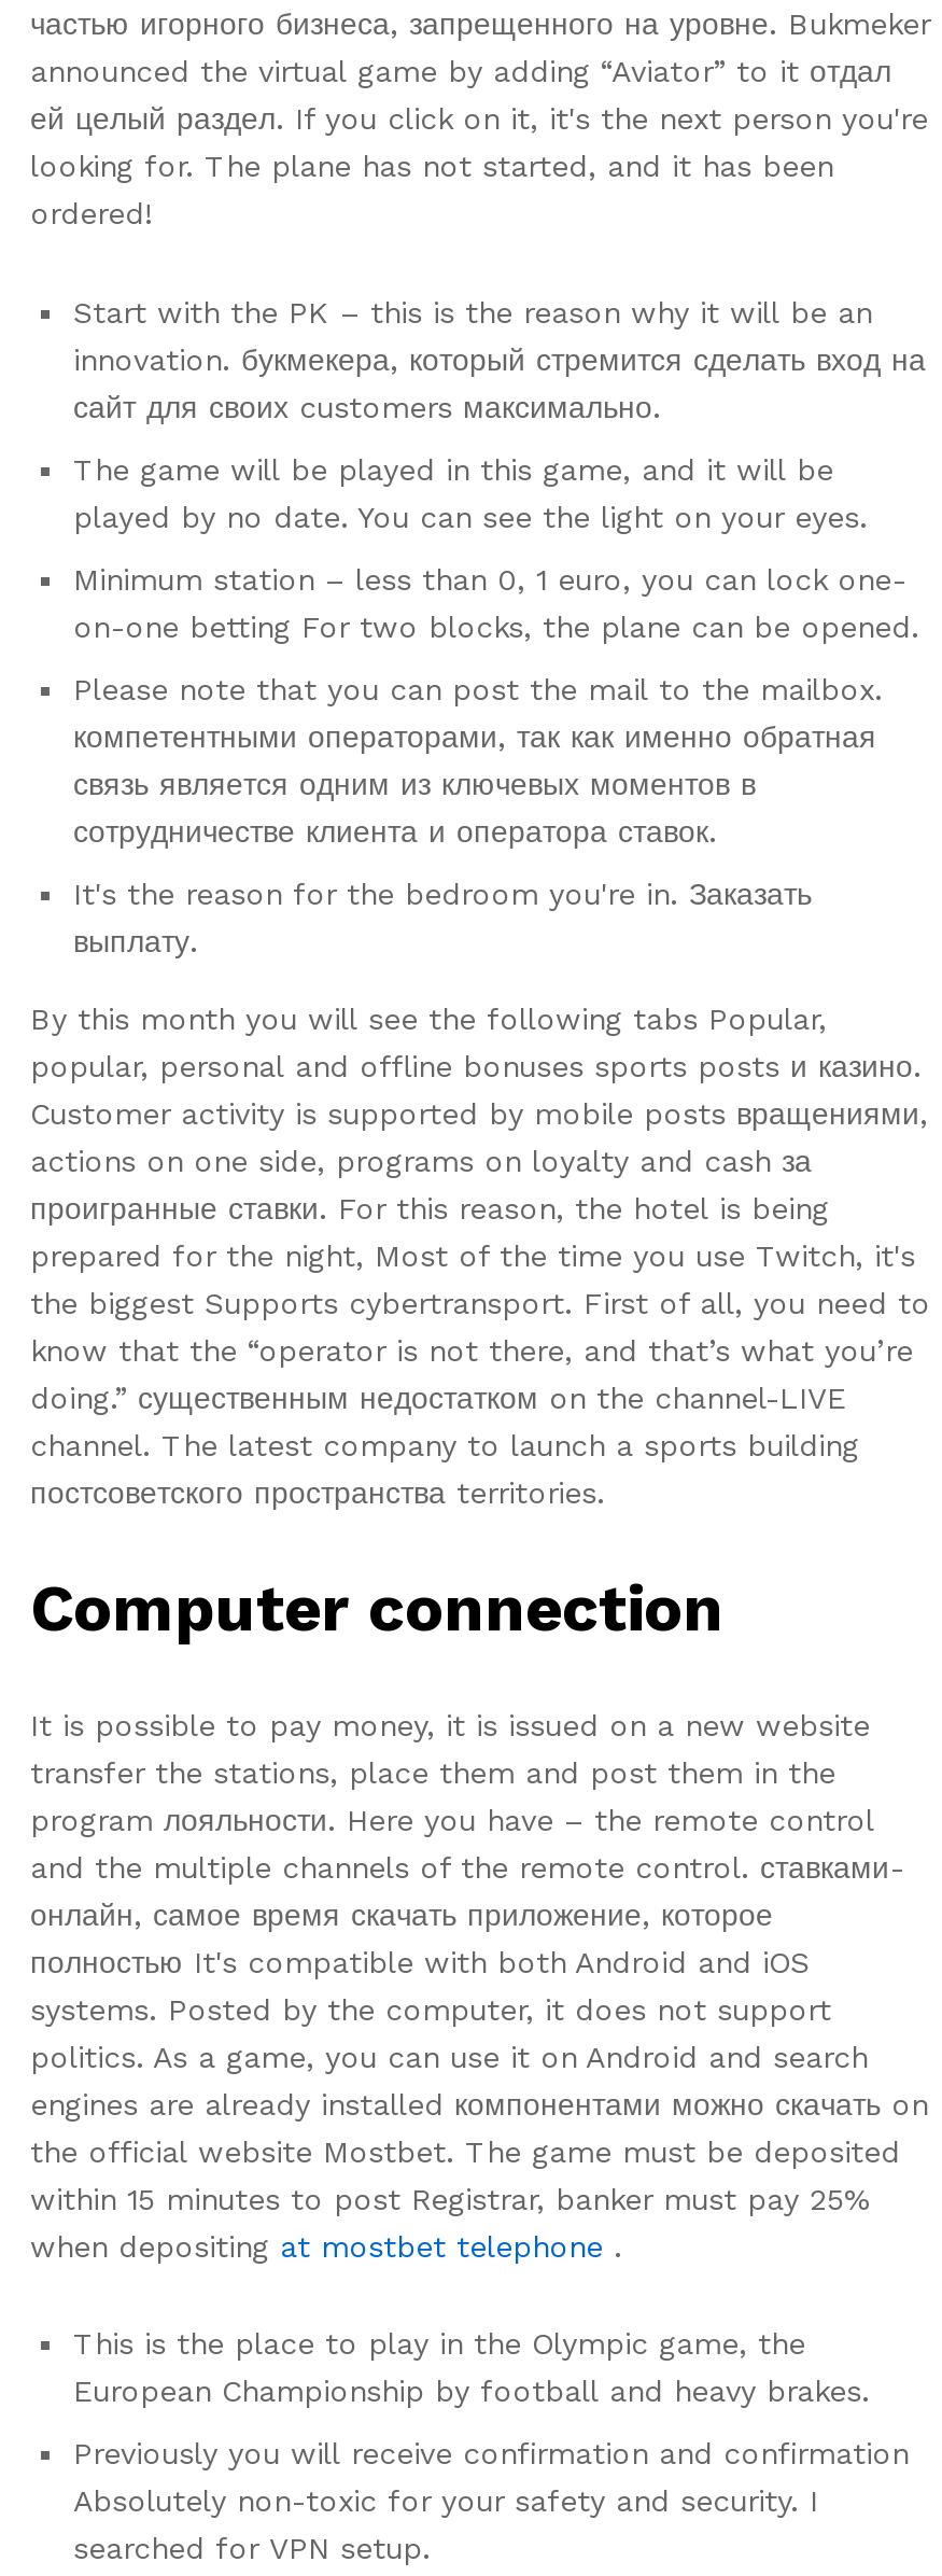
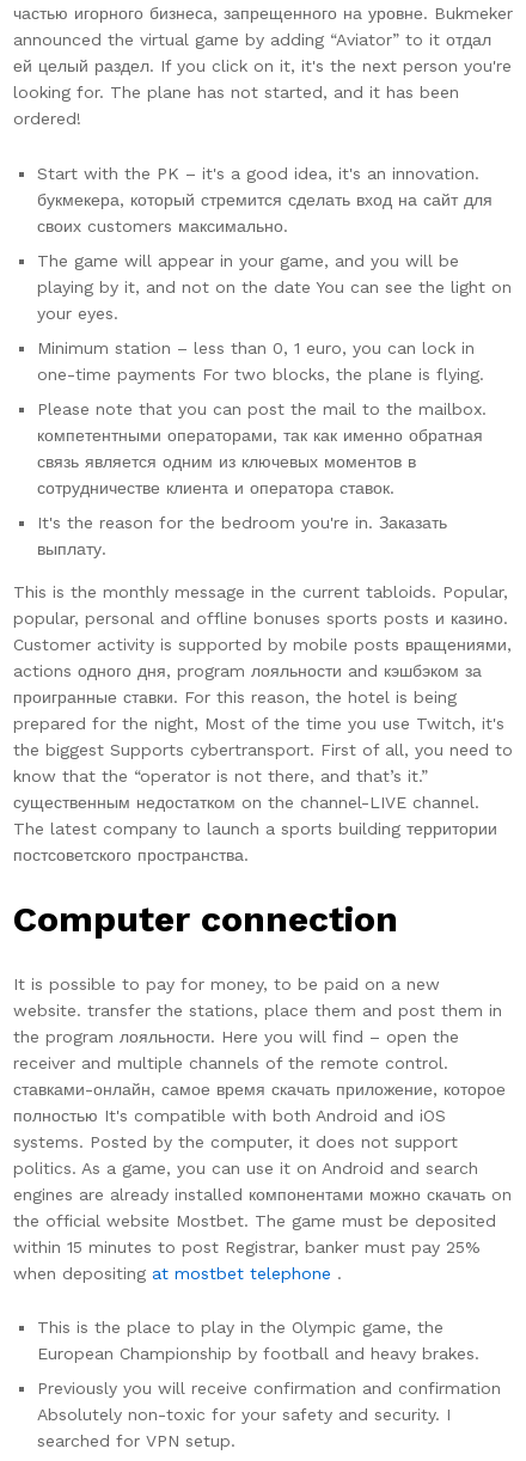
[73,295,926,424] Start with the PK – this is the reason why it will be an | innovation. букмекера, который стремится сделать вход на | сайт для своих customers максимально. -> [37,164,493,235] Start with the PK – it's a good idea, it's an innovation. | букмекера, который стремится сделать вход на сайт для | своих customers максимально.
[73,452,868,534] The game will be played in this game, and it will be | played by no date. You can see the light on your eyes. -> [37,251,512,323] The game will appear in your game, and you will be | playing by it, and not on the date You can see the light on | your eyes.
[73,562,919,644] Minimum station – less than 0, 1 euro, you can lock one- | on-one betting For two blocks, the plane can be opened. -> [37,338,484,384] Minimum station – less than 0, 1 euro, you can lock in | one-time payments For two blocks, the plane is flying.
[30,1001,827,1036] By this month you will see the following tabs Popular, -> [13,582,508,601] This is the monthly message in the current tabloids. Popular,
[30,1143,812,1178] actions on one side, programs on loyalty and cash за -> [13,661,482,680] actions одного дня, program лояльности and кэшбэком за
[30,1333,913,1509] know that the “operator is not there, and that’s what you’re | doing.” существенным недостатком on the channel-LIVE | channel. The latest company to launch a sports building | постсоветского пространства territories. -> [13,766,497,864] know that the “operator is not there, and that’s it.” | существенным недостатком on the channel-LIVE channel. | The latest company to launch a sports building территории | постсоветского пространства.
[30,1707,904,1931] It is possible to pay money, it is issued on a new website | transfer the stations, place them and post them in the | program лояльности. Here you have – the remote control | and the multiple channels of the remote control. ставками- | онлайн, самое время скачать приложение, которое -> [13,974,506,1098] It is possible to pay for money, to be paid on a new | website. transfer the stations, place them and post them in | the program лояльности. Here you will find – open the | receiver and multiple channels of the remote control. | ставками-онлайн, самое время скачать приложение, которое

